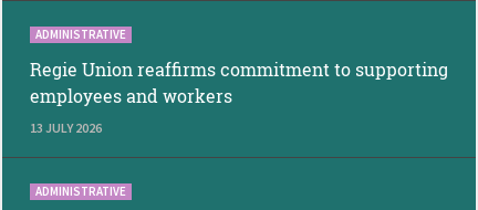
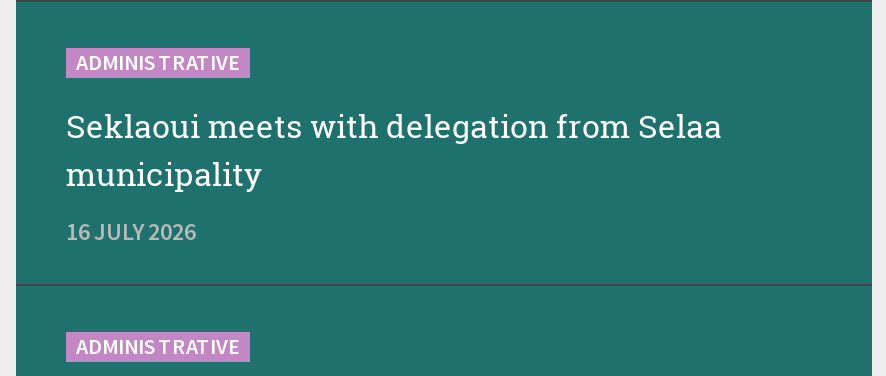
[30,58,448,107] Regie Union reaffirms commitment to supporting | employees and workers -> [66,104,722,194] Seklaoui meets with delegation from Selaa | municipality
[30,120,102,136] 13 JULY 2026 -> [66,216,196,246] 16 JULY 2026

